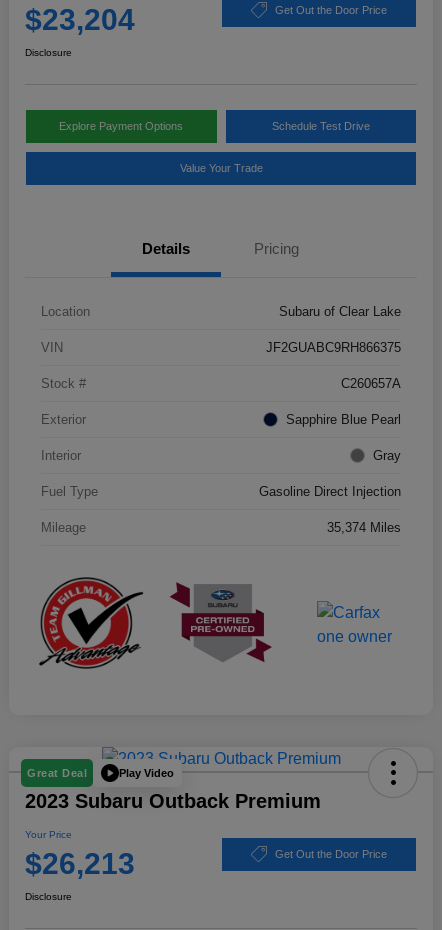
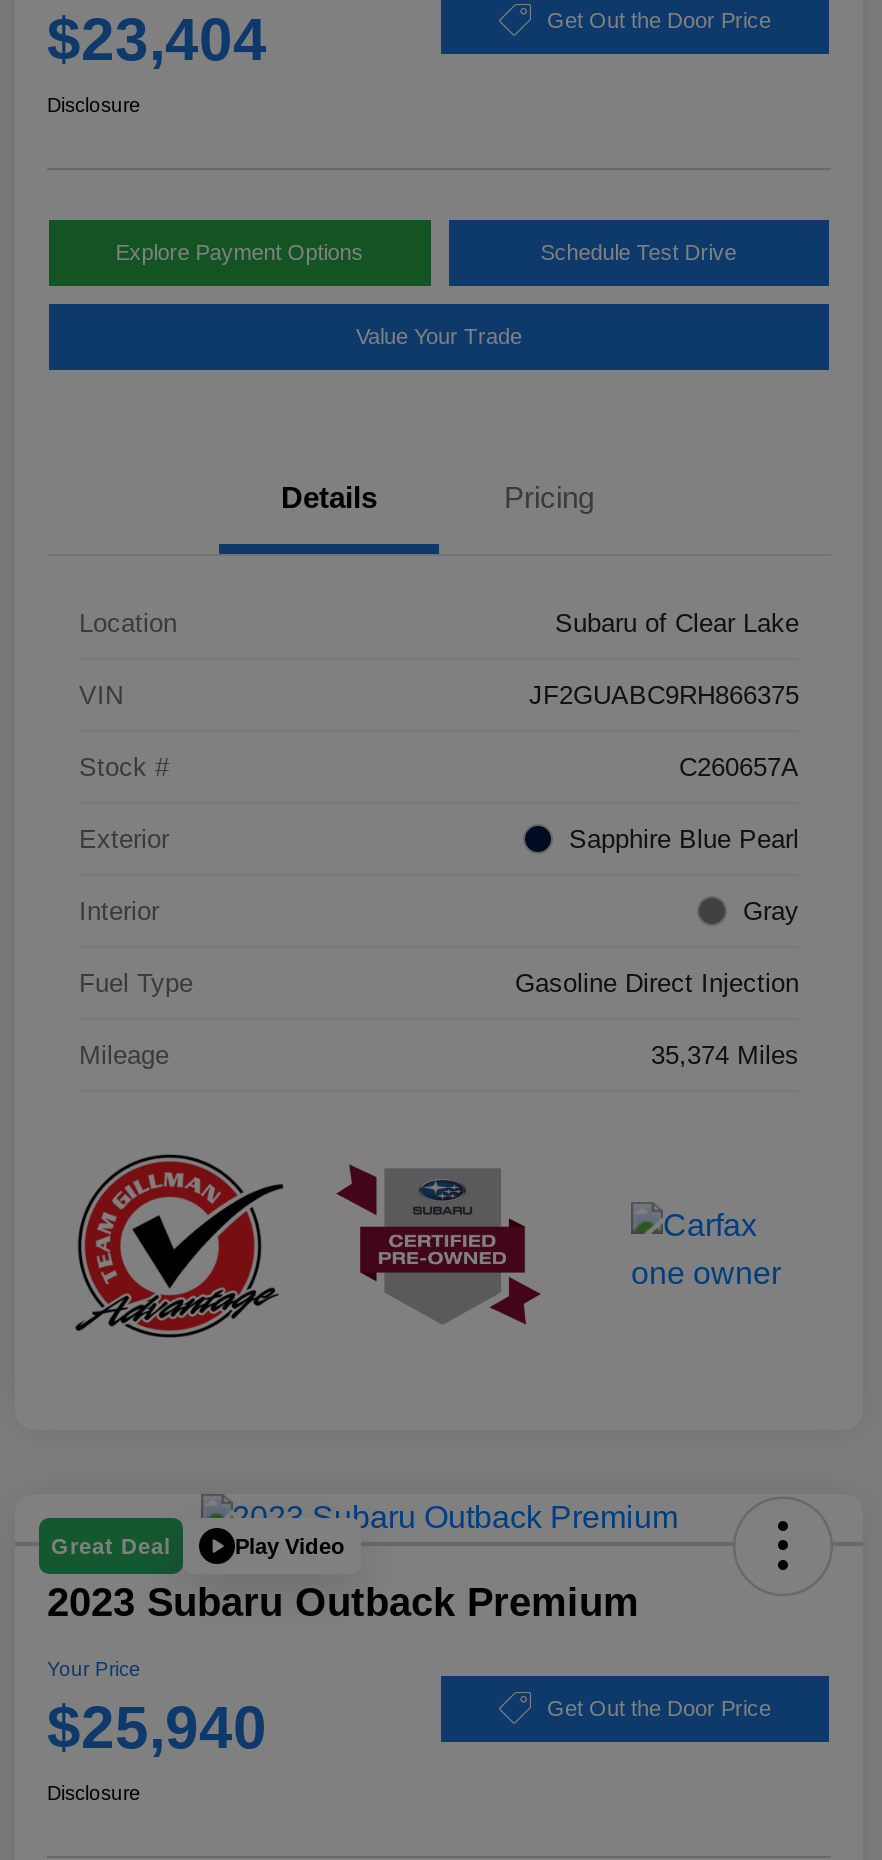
[25,3,135,36] $23,204 -> [47,6,267,72] $23,404
[25,847,135,880] $26,213 -> [47,1694,267,1760] $25,940

